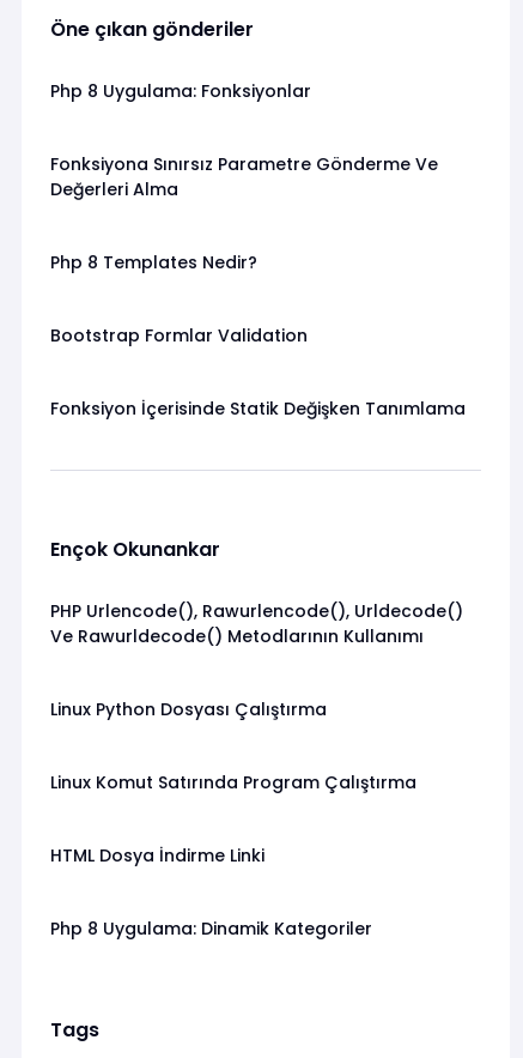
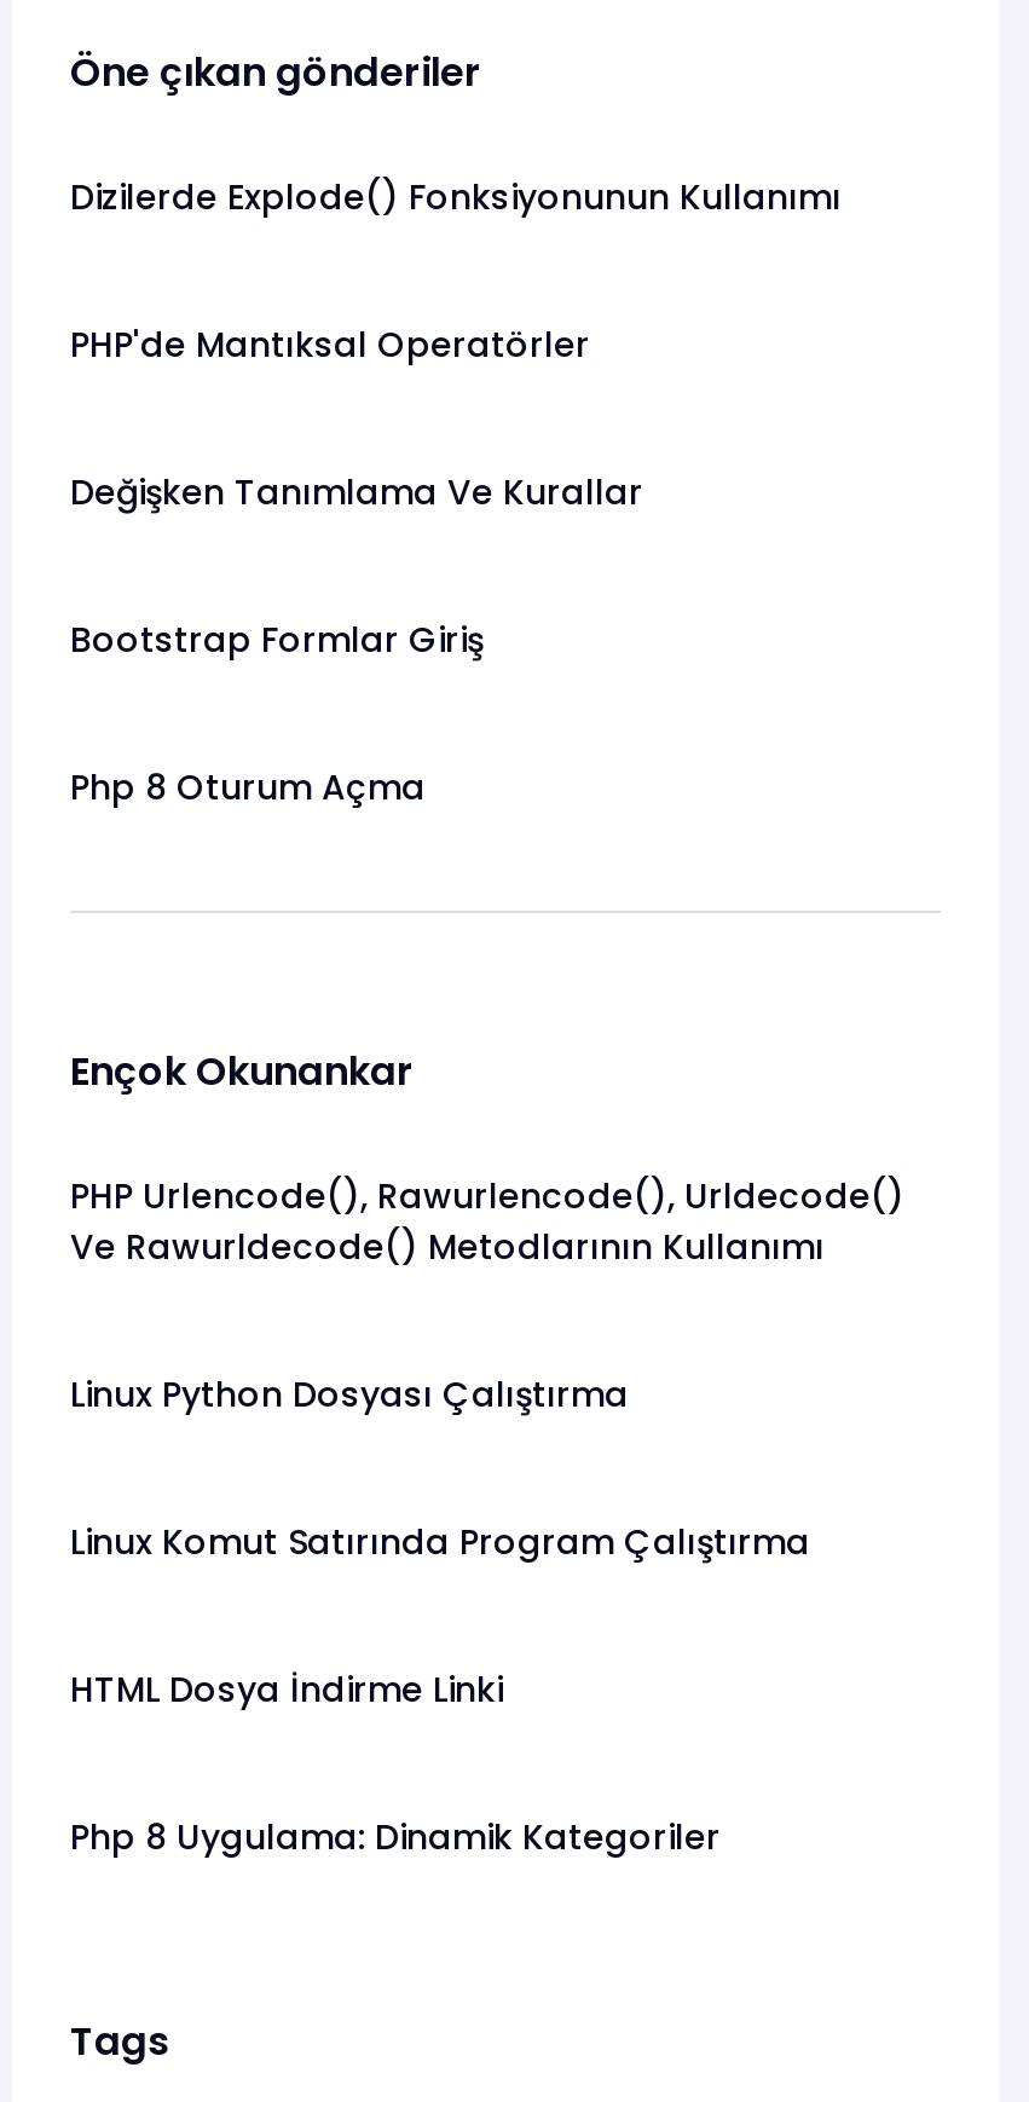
[50,78,311,102] Php 8 Uygulama: Fonksiyonlar -> [70,172,842,220] Dizilerde Explode() Fonksiyonunun Kullanımı
[50,152,438,201] Fonksiyona Sınırsız Parametre Gönderme Ve | Değerleri Alma -> [70,319,590,368] PHP'de Mantıksal Operatörler
[50,250,257,274] Php 8 Templates Nedir? -> [70,467,643,515] Değişken Tanımlama Ve Kurallar
[50,323,308,347] Bootstrap Formlar Validation -> [70,614,484,663] Bootstrap Formlar Giriş
[50,396,466,420] Fonksiyon İçerisinde Statik Değişken Tanımlama -> [70,762,426,810] Php 8 Oturum Açma

